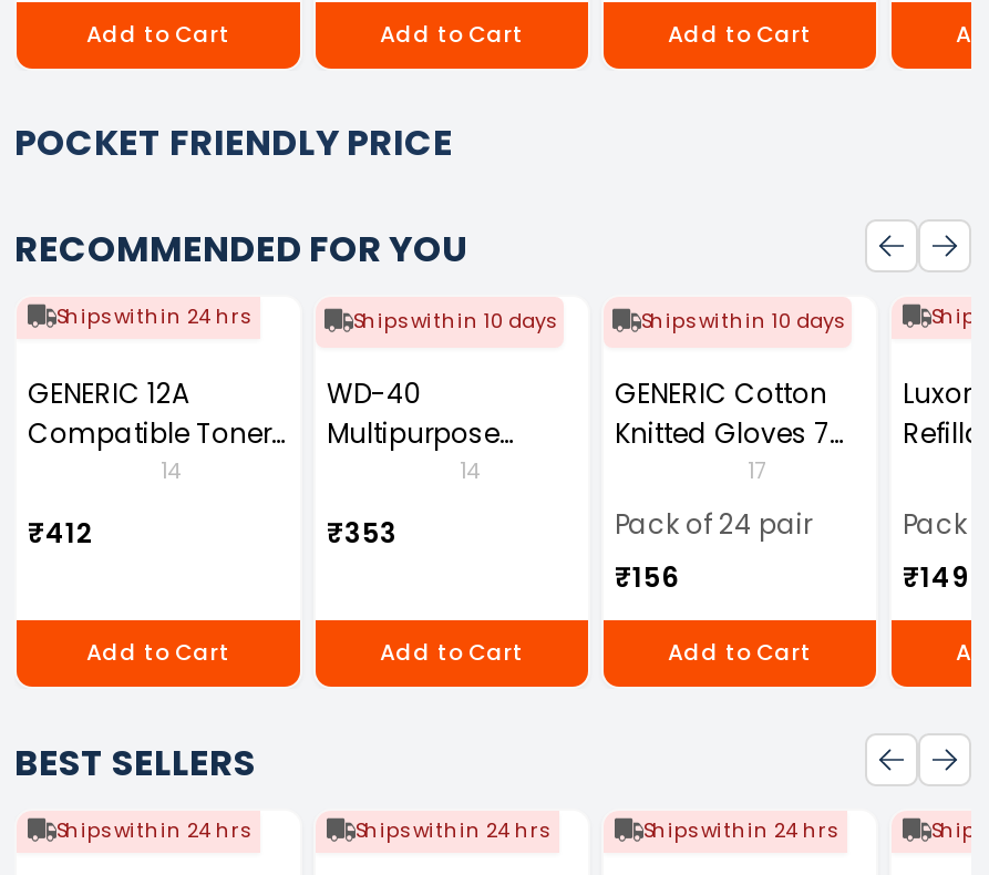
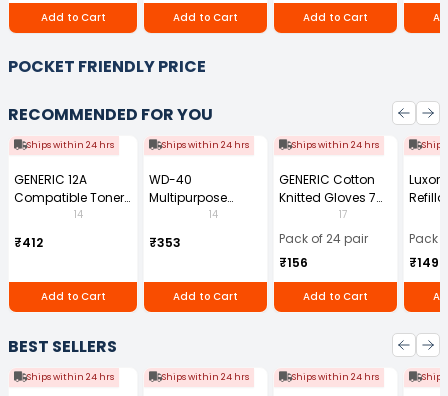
[353,307,555,334] Ships within 10 days -> [162,139,249,151] Ships within 24 hrs
[641,307,843,334] Ships within 10 days -> [292,139,379,151] Ships within 24 hrs

